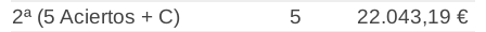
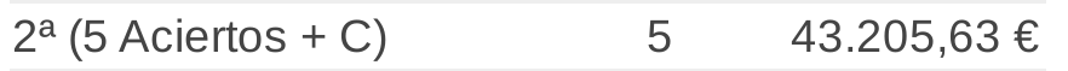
[357,5,469,28] 22.043,19 € -> [791,11,1040,61] 43.205,63 €

